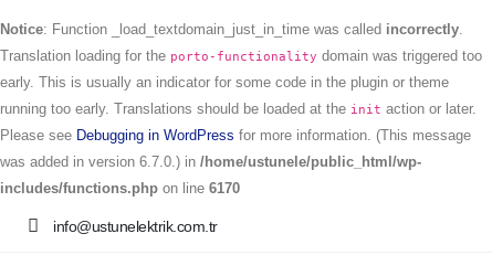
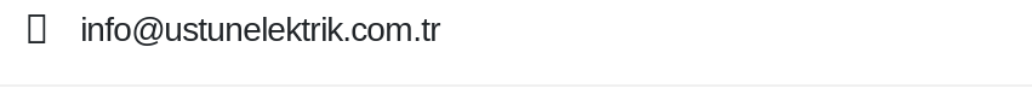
[0,21,482,196] Notice: Function _load_textdomain_just_in_time was called incorrectly. | Translation loading for the porto-functionality domain was triggered too | early. This is usually an indicator for some code in the plugin or theme | running too early. Translations should be loaded at the init action or later. | Please see Debugging in WordPress for more information. (This message | was added in version 6.7.0.) in /home/ustunele/public_html/wp- | includes/functions.php on line 6170 -> none

